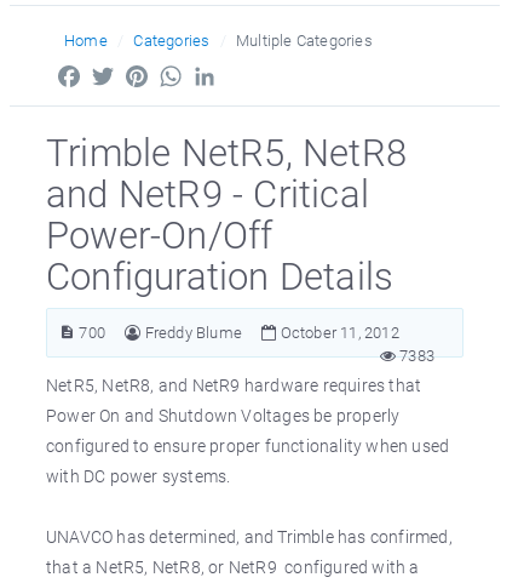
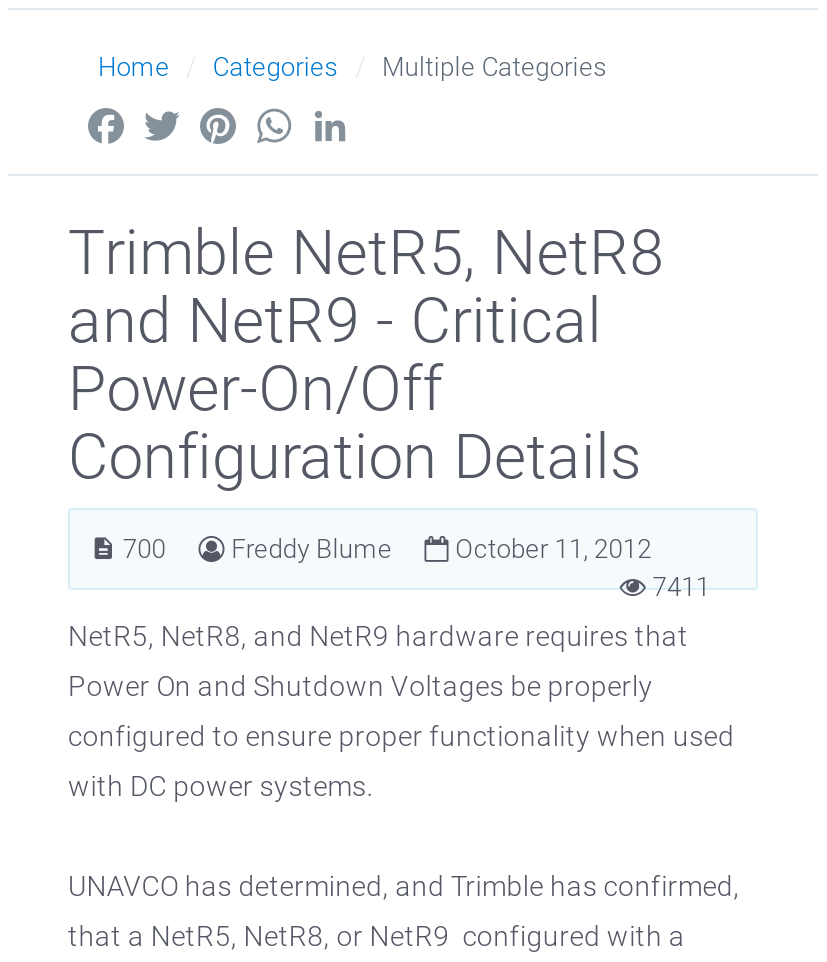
[396,344,435,366] 7383 -> [646,568,710,604] 7411

